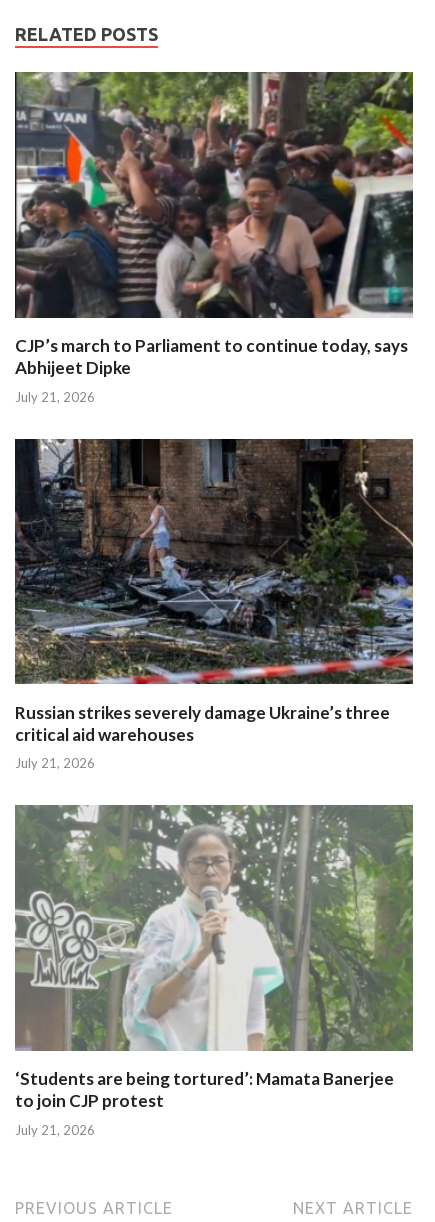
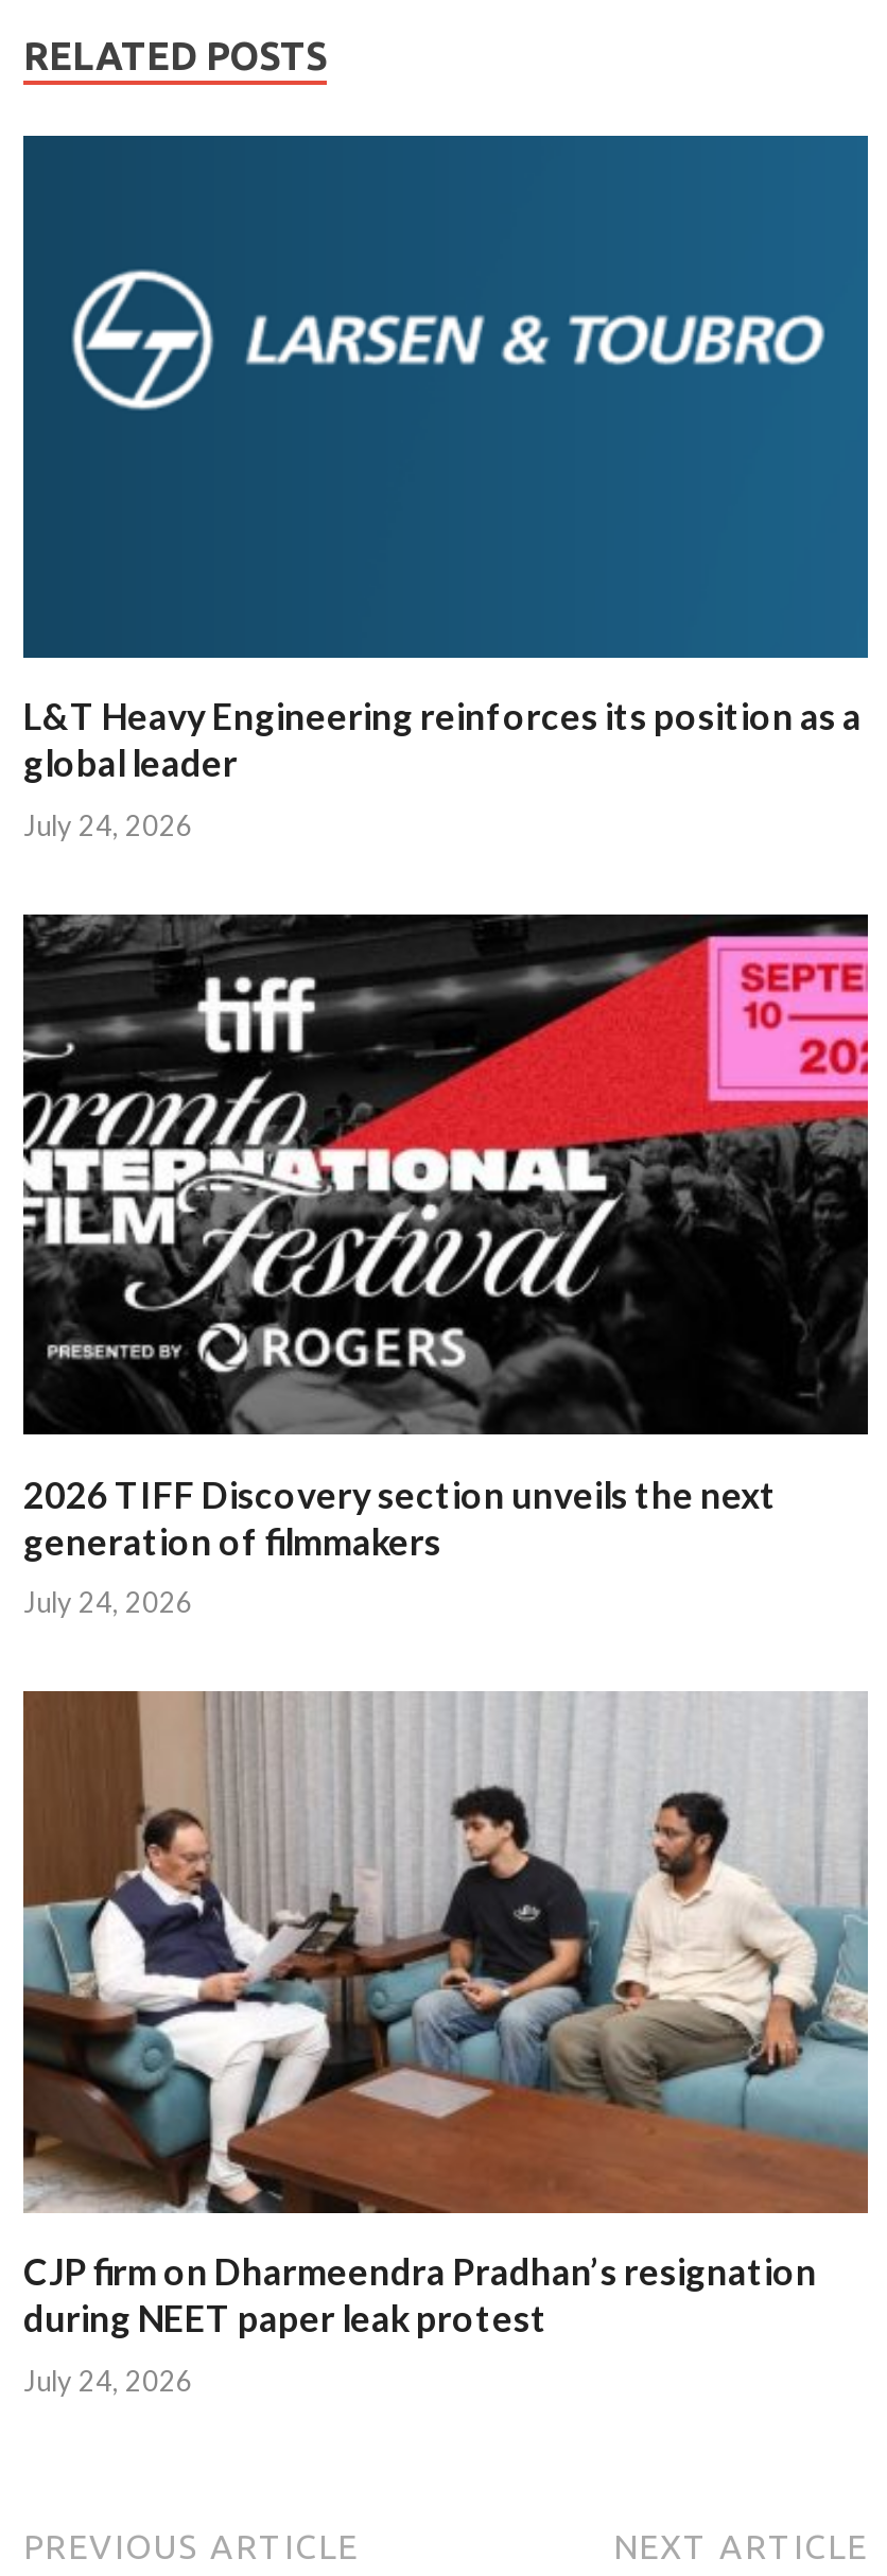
[15,71,414,378] [image] | CJP’s march to Parliament to continue today, says | Abhijeet Dipke -> [23,134,870,785] [image] | L&T Heavy Engineering reinforces its position as a | global leader
[15,389,95,405] July 21, 2026 -> [23,808,193,842] July 24, 2026
[14,438,414,745] [image] | Russian strikes severely damage Ukraine’s three | critical aid warehouses -> [21,912,870,1563] [image] | 2026 TIFF Discovery section unveils the next | generation of filmmakers
[15,755,95,771] July 21, 2026 -> [23,1585,193,1619] July 24, 2026
[15,805,414,1111] [image] | ‘Students are being tortured’: Mamata Banerjee | to join CJP protest -> [23,1691,868,2341] [image] | CJP firm on Dharmeendra Pradhan’s resignation | during NEET paper leak protest
[15,1122,95,1138] July 21, 2026 -> [23,2363,193,2397] July 24, 2026

